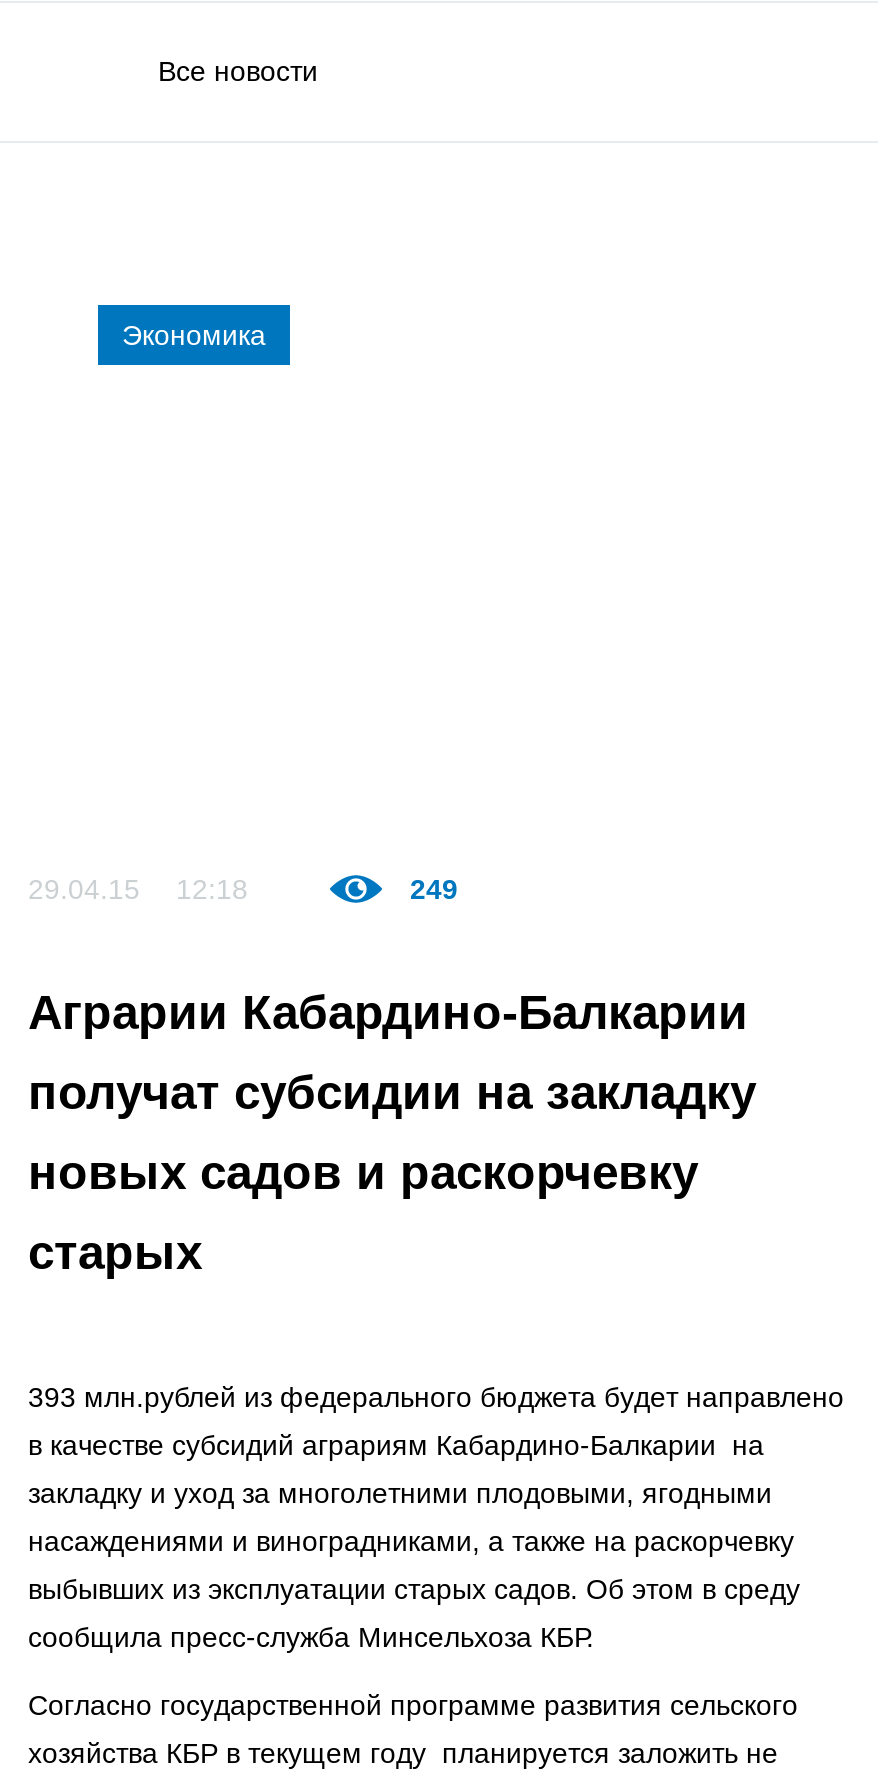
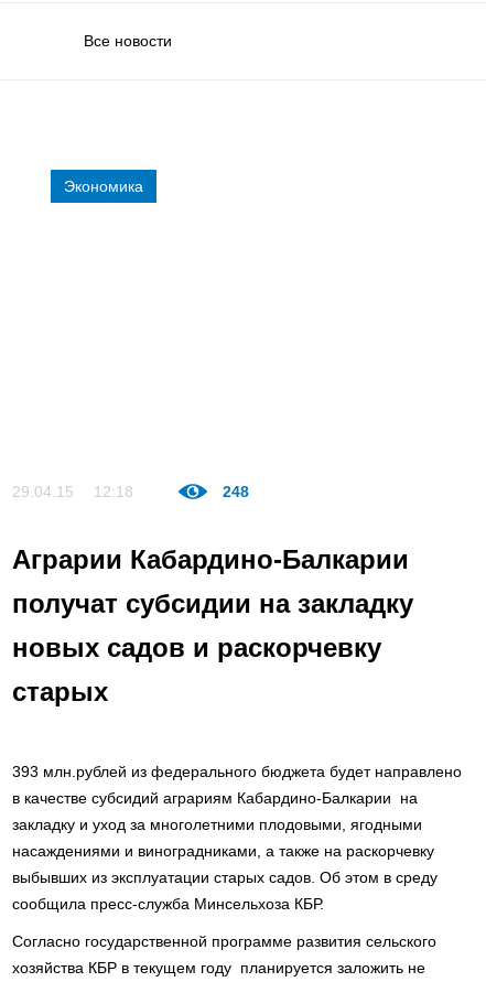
[410,873,458,905] 249 -> [223,483,249,500] 248

